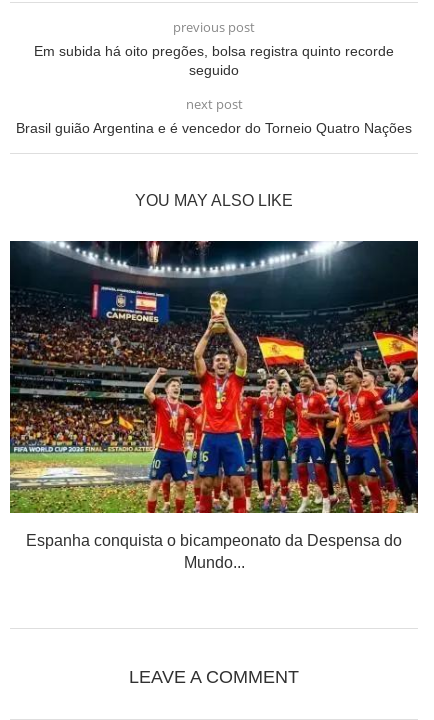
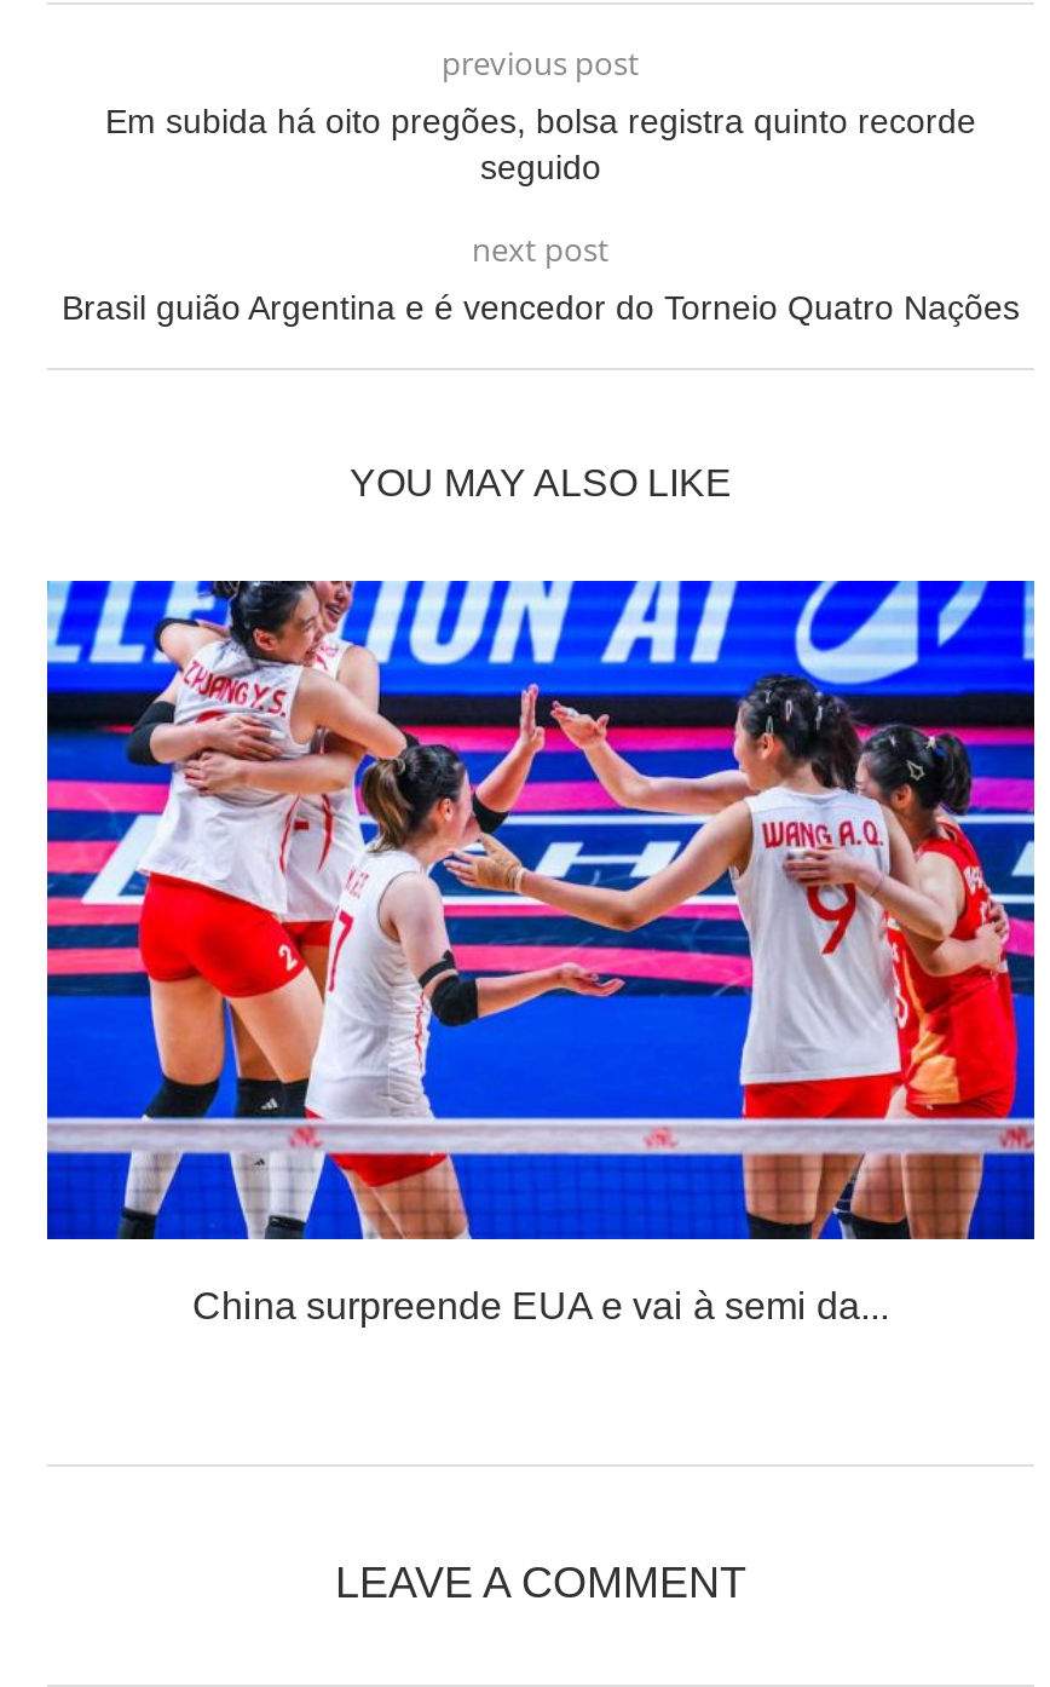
[9,240,419,571] [image] | Espanha conquista o bicampeonato da Despensa do | Mundo... -> [45,578,1037,1327] [image] | China surpreende EUA e vai à semi da...

